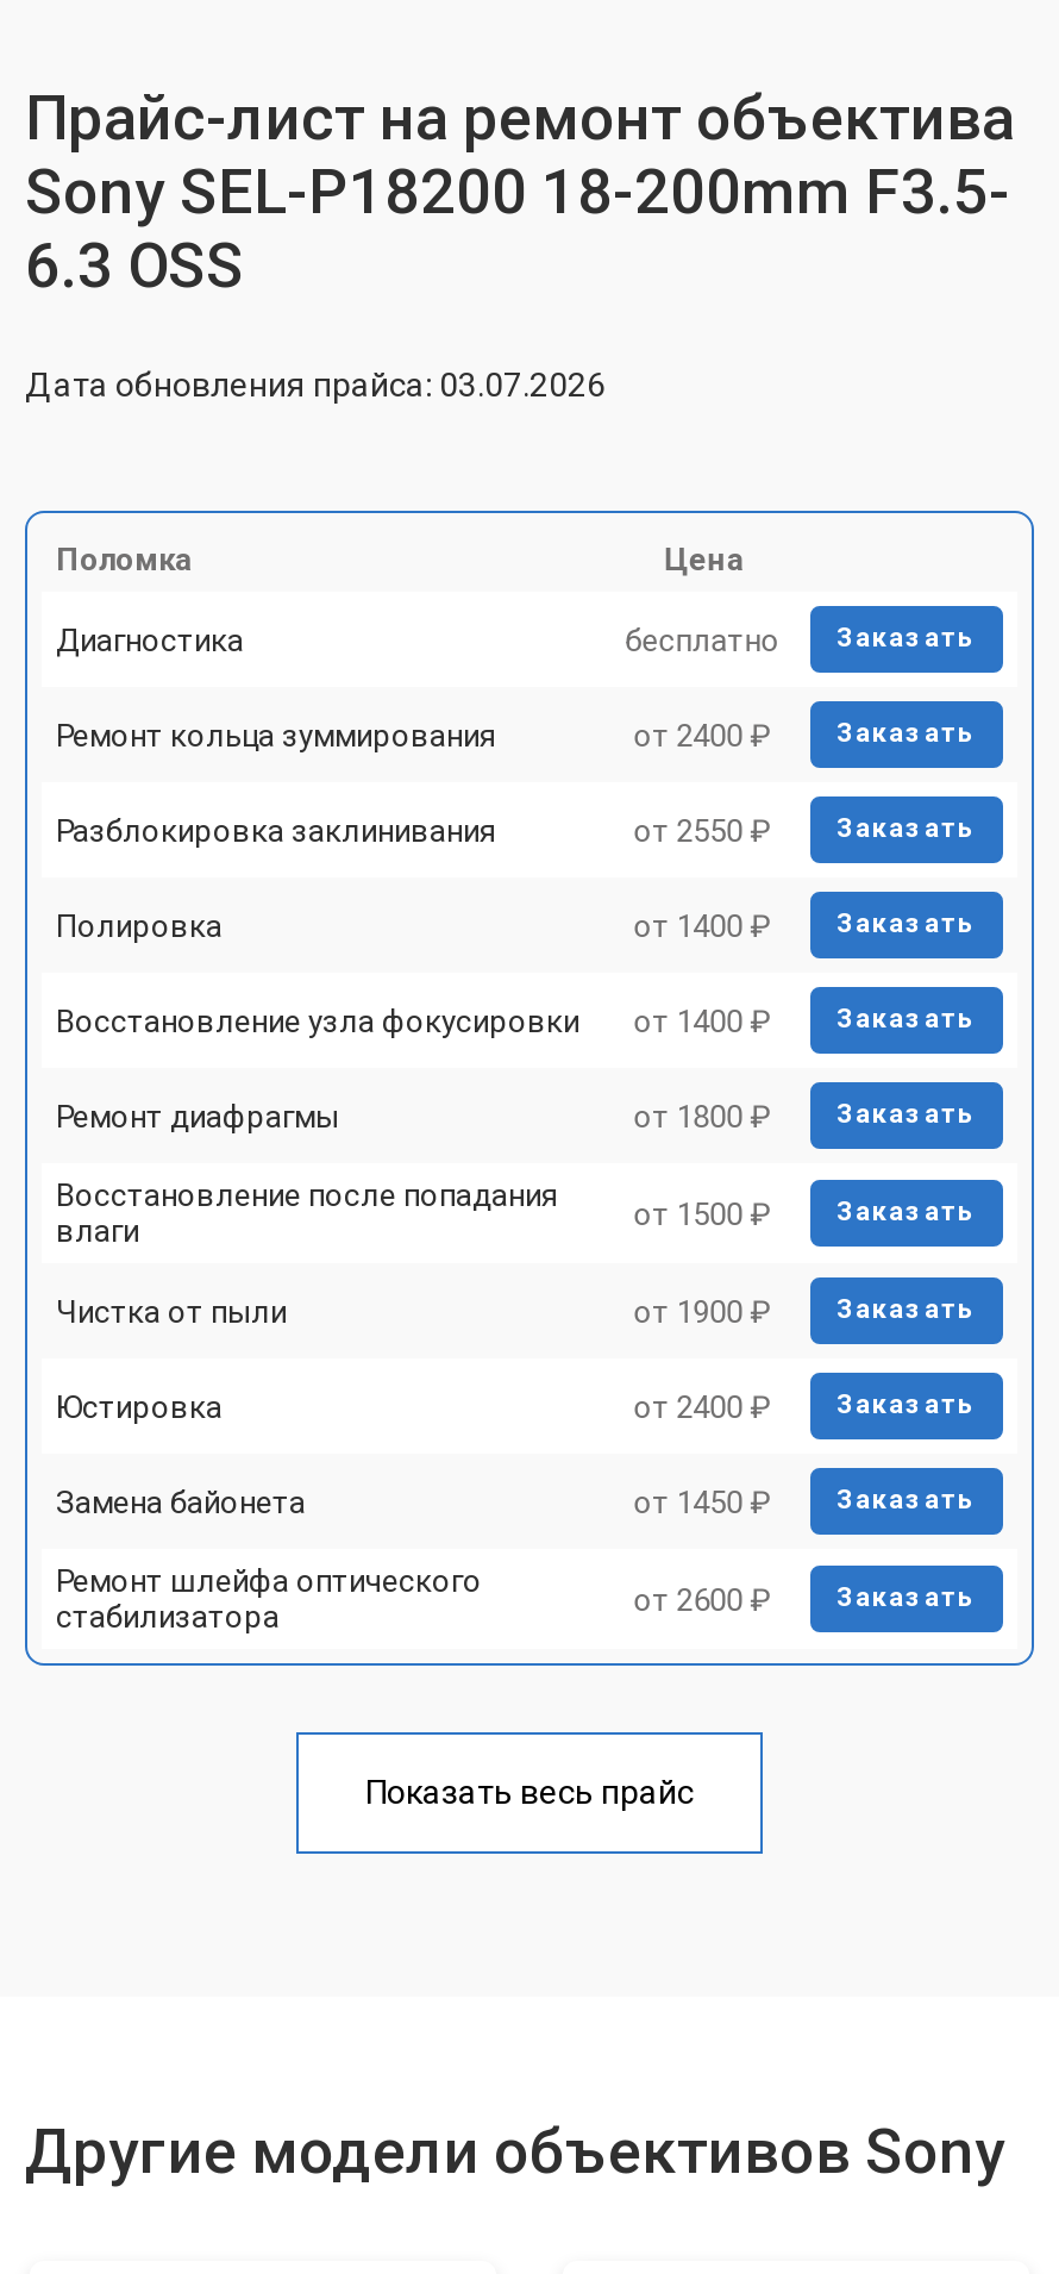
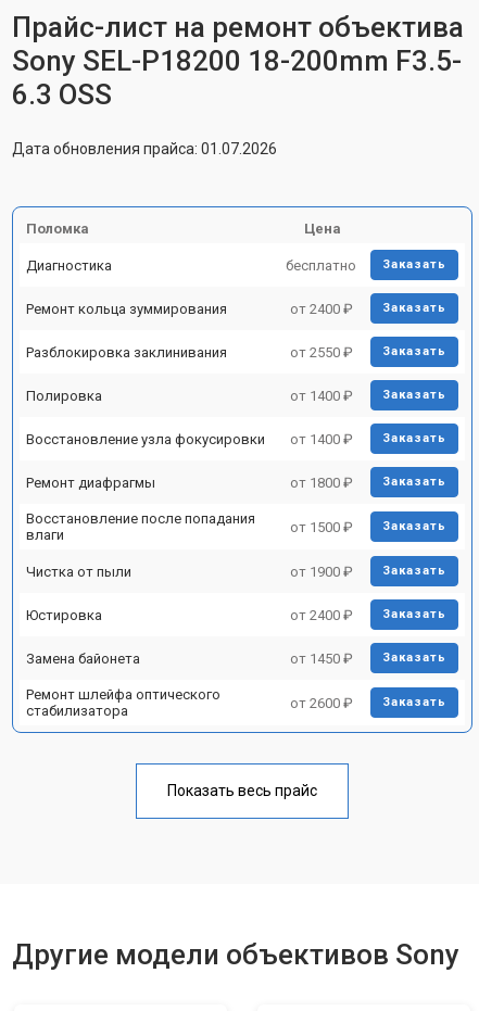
[25,366,606,404] Дата обновления прайса: 03.07.2026 -> [12,140,277,157] Дата обновления прайса: 01.07.2026

